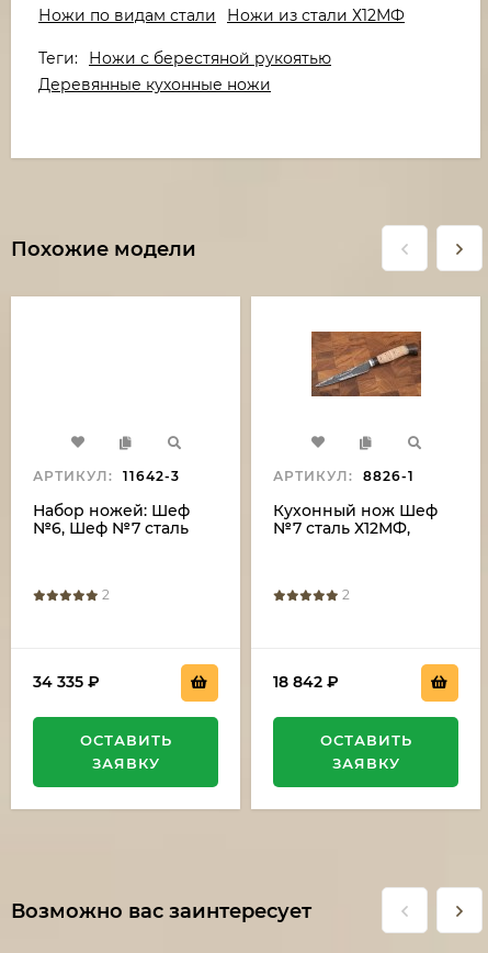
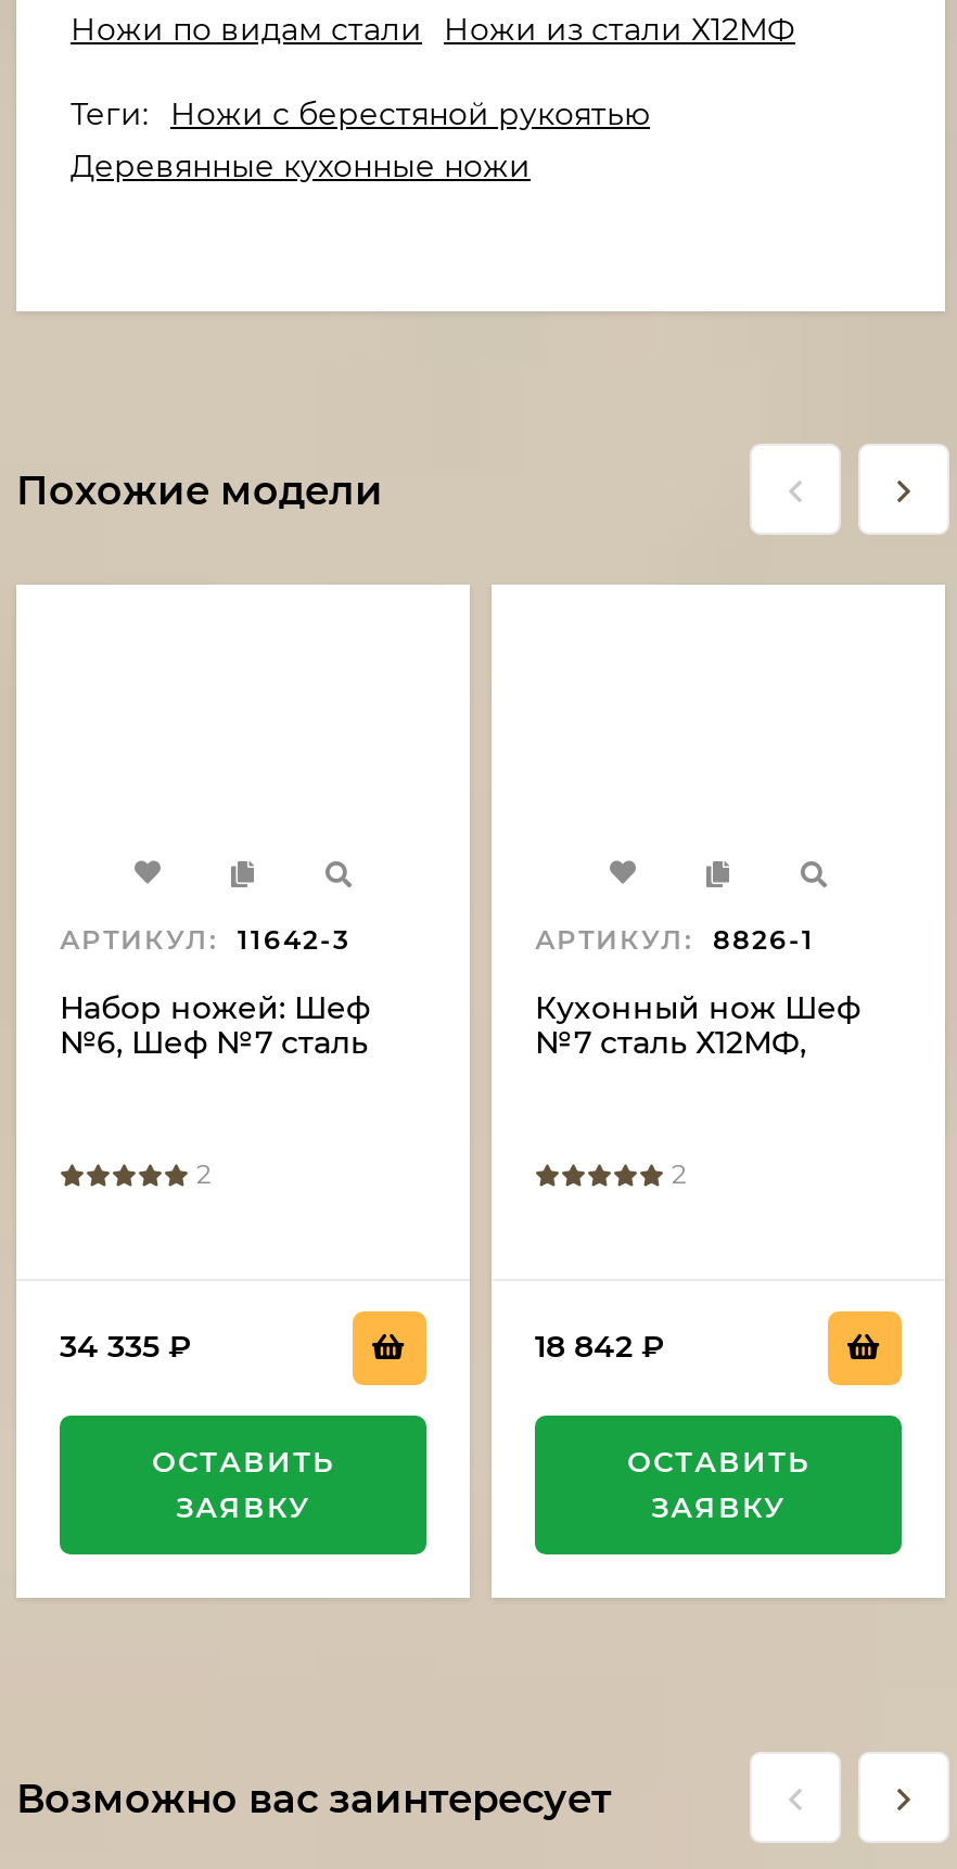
[310,330,422,397] [image] -> none

